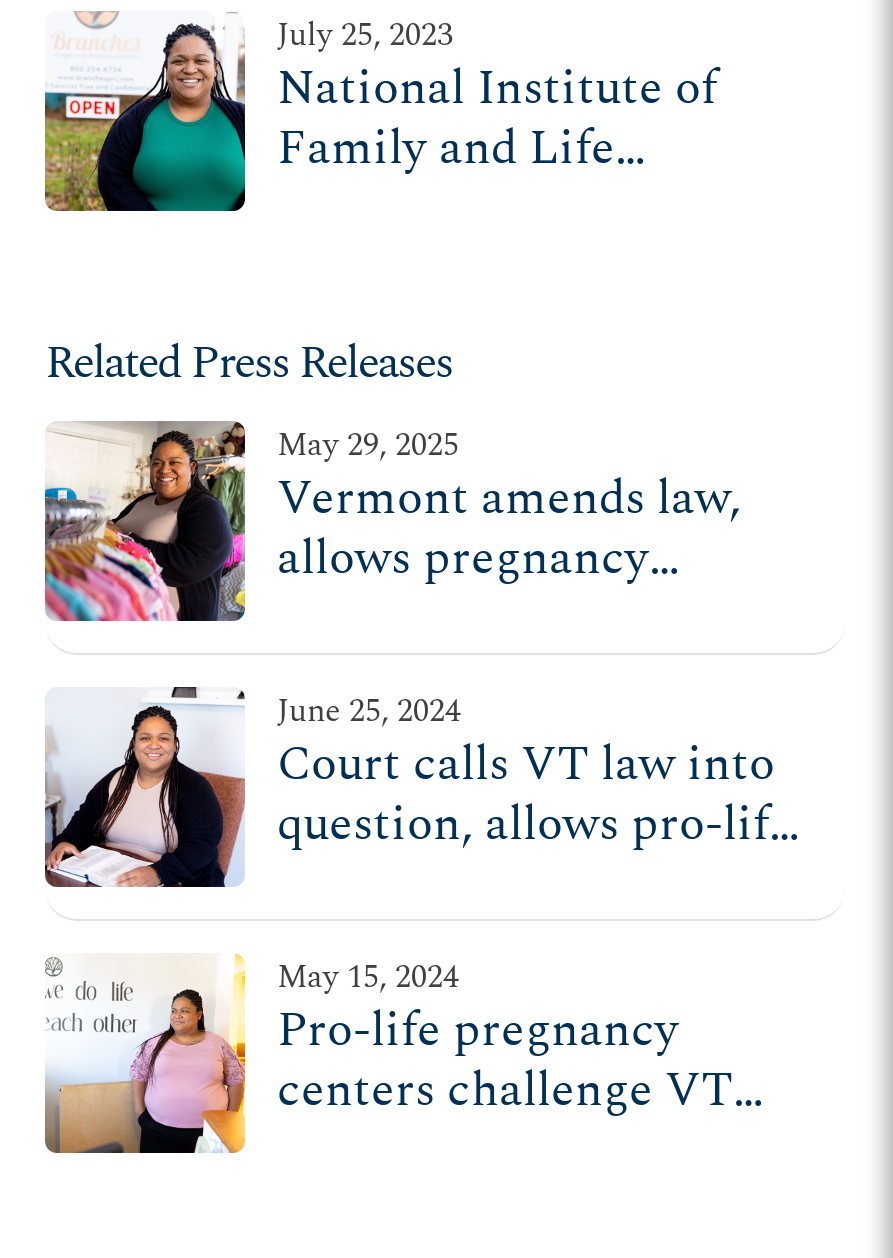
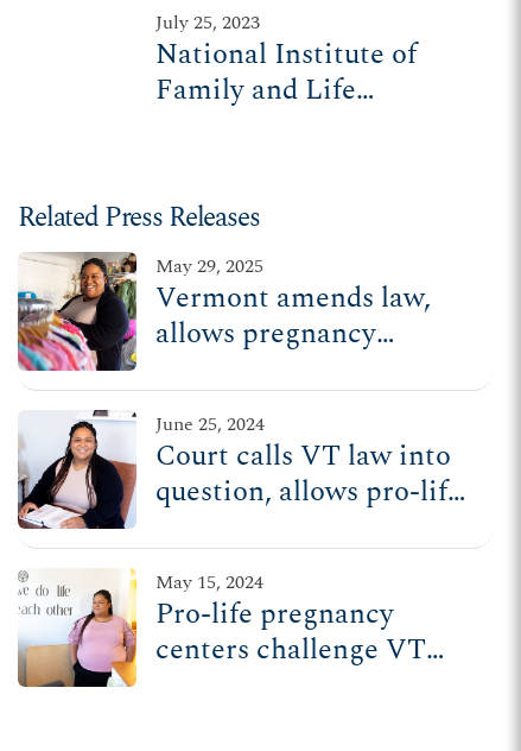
[43,10,247,214] [image] -> none

